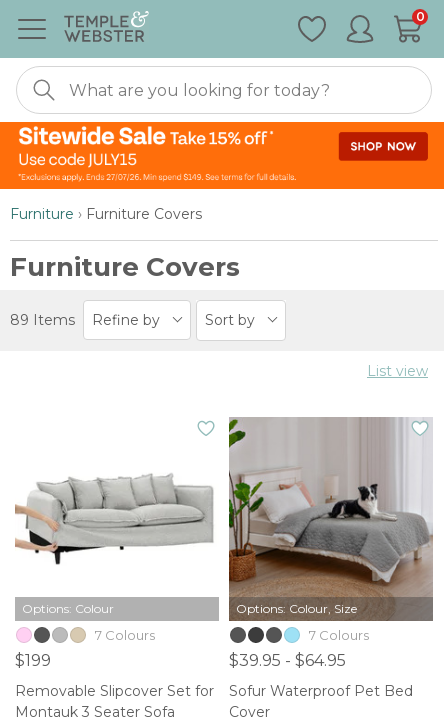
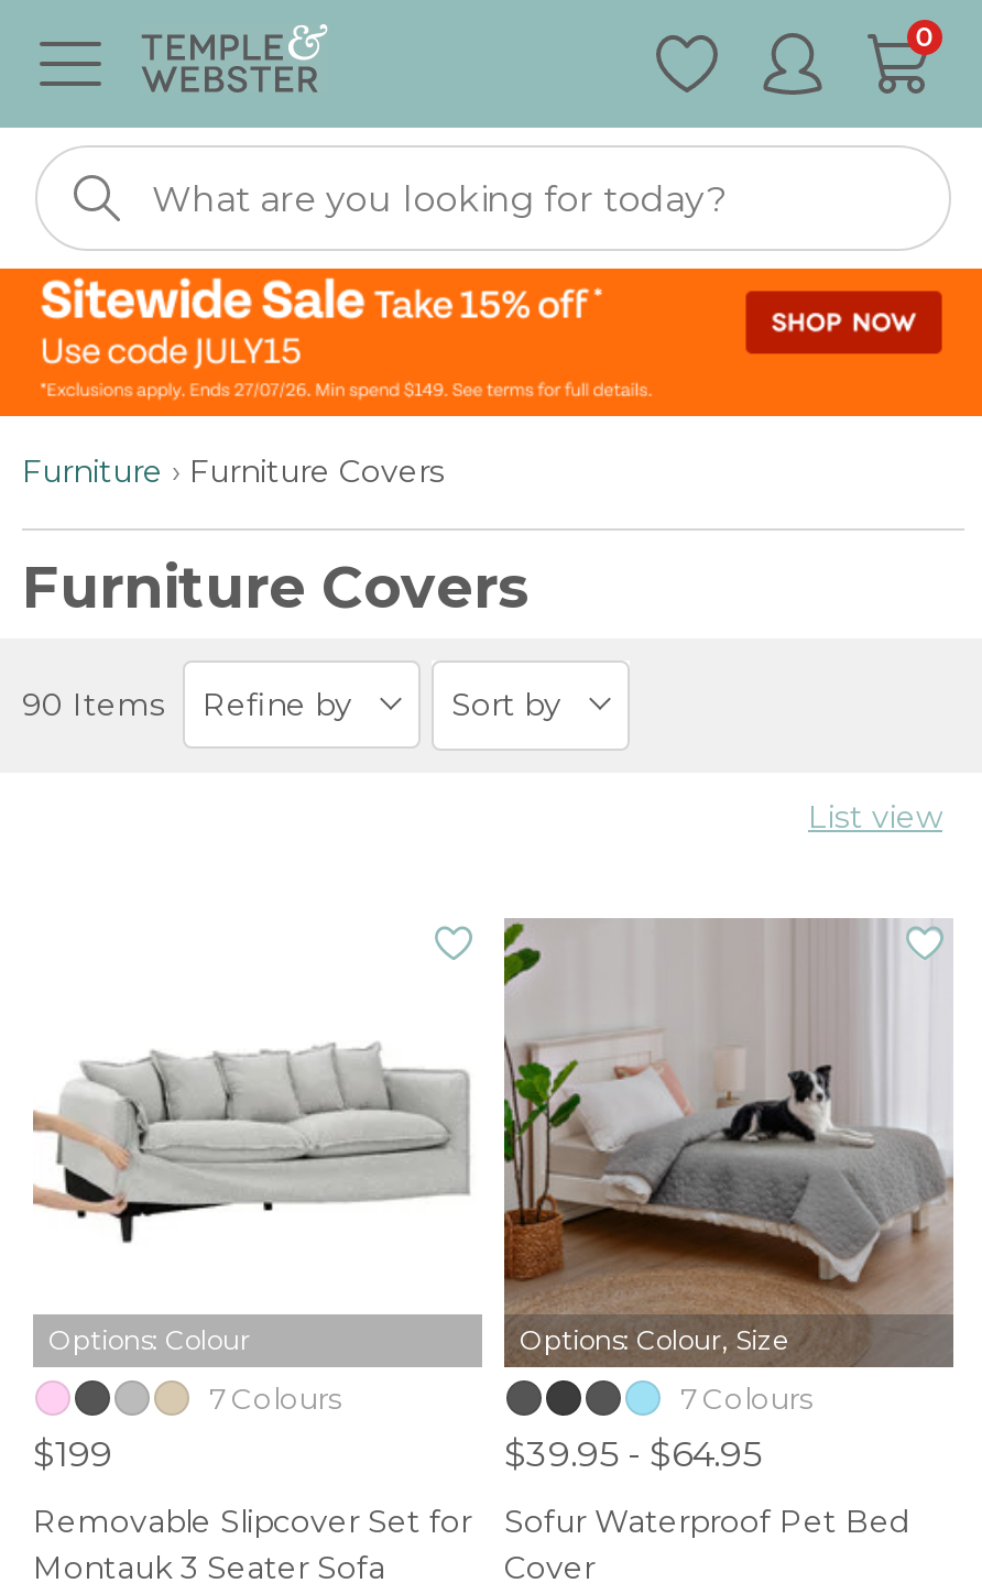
[10,311,160,329] 89 Items Refine by -> [22,685,352,725] 90 Items Refine by

